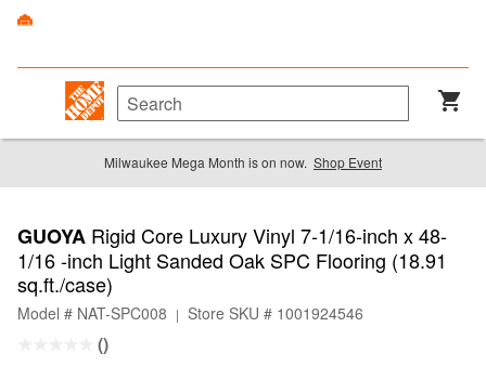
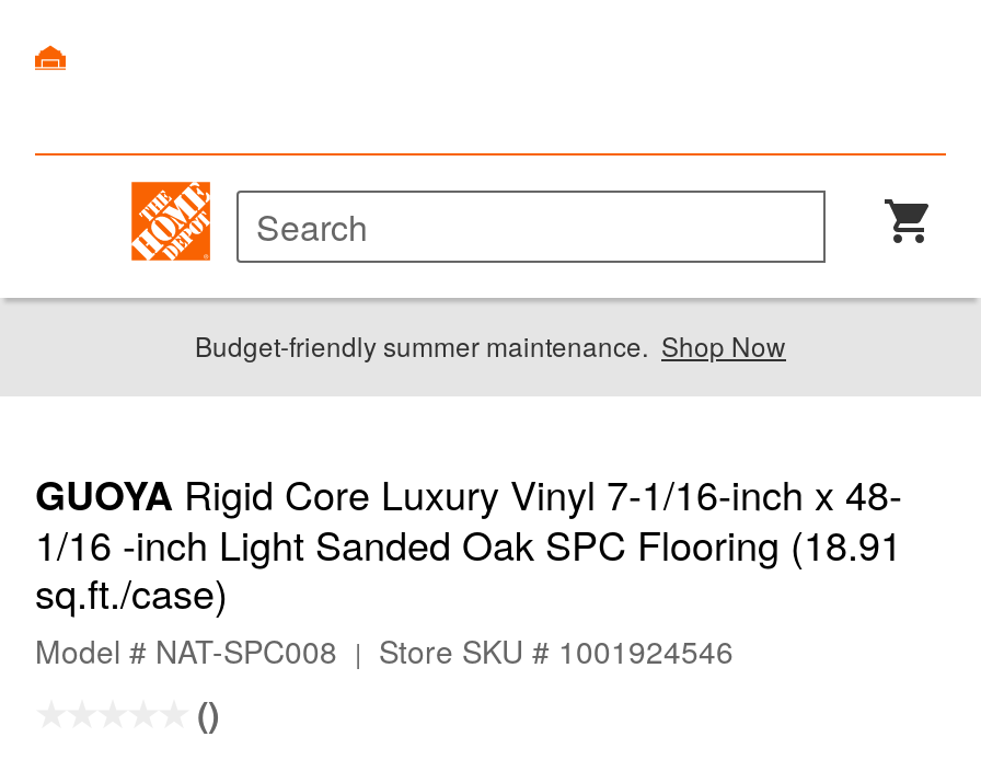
[104,153,382,172] Milwaukee Mega Month is on now. Shop Event -> [195,327,786,365] Budget-friendly summer maintenance. Shop Now

